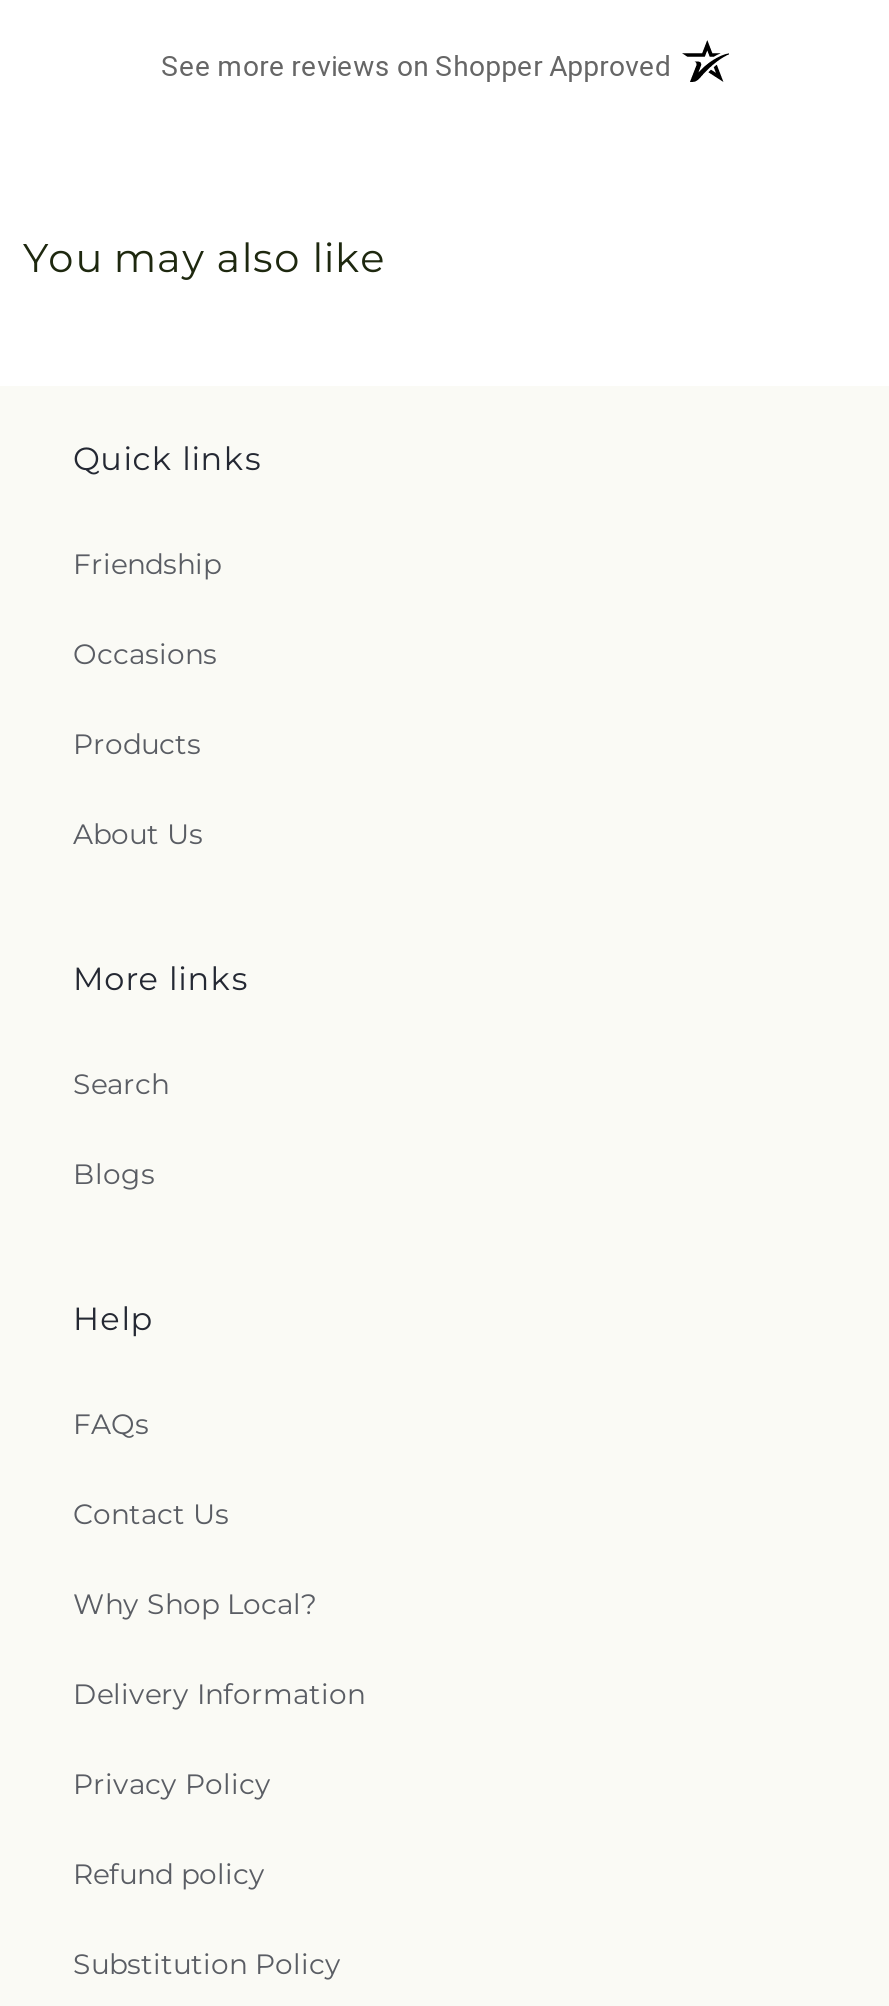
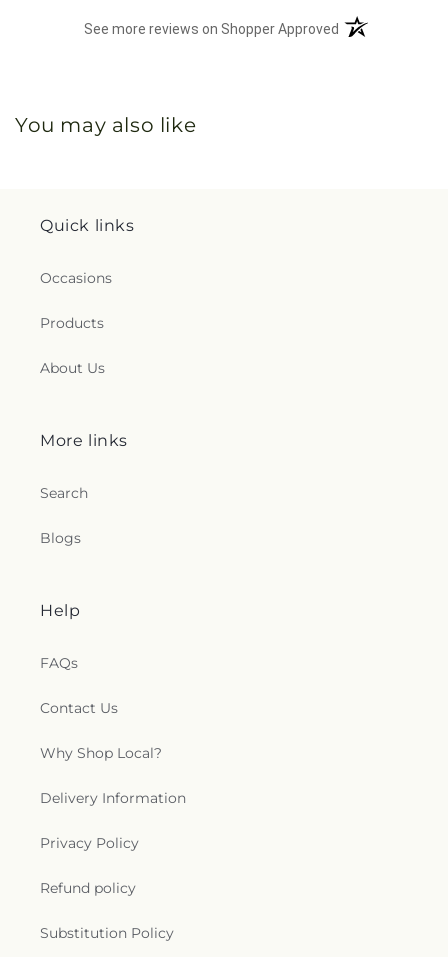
[73,547,221,583] Friendship -> none

